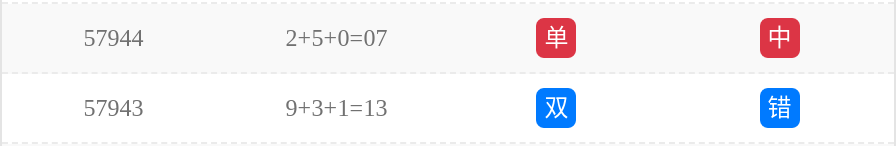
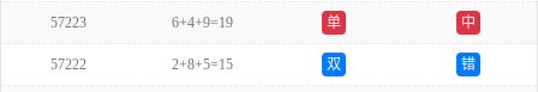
[84,24,144,52] 57944 -> [50,14,86,31] 57223
[286,24,388,52] 2+5+0=07 -> [171,14,233,31] 6+4+9=19
[84,94,144,122] 57943 -> [50,56,86,73] 57222
[286,94,388,122] 9+3+1=13 -> [171,56,233,73] 2+8+5=15

